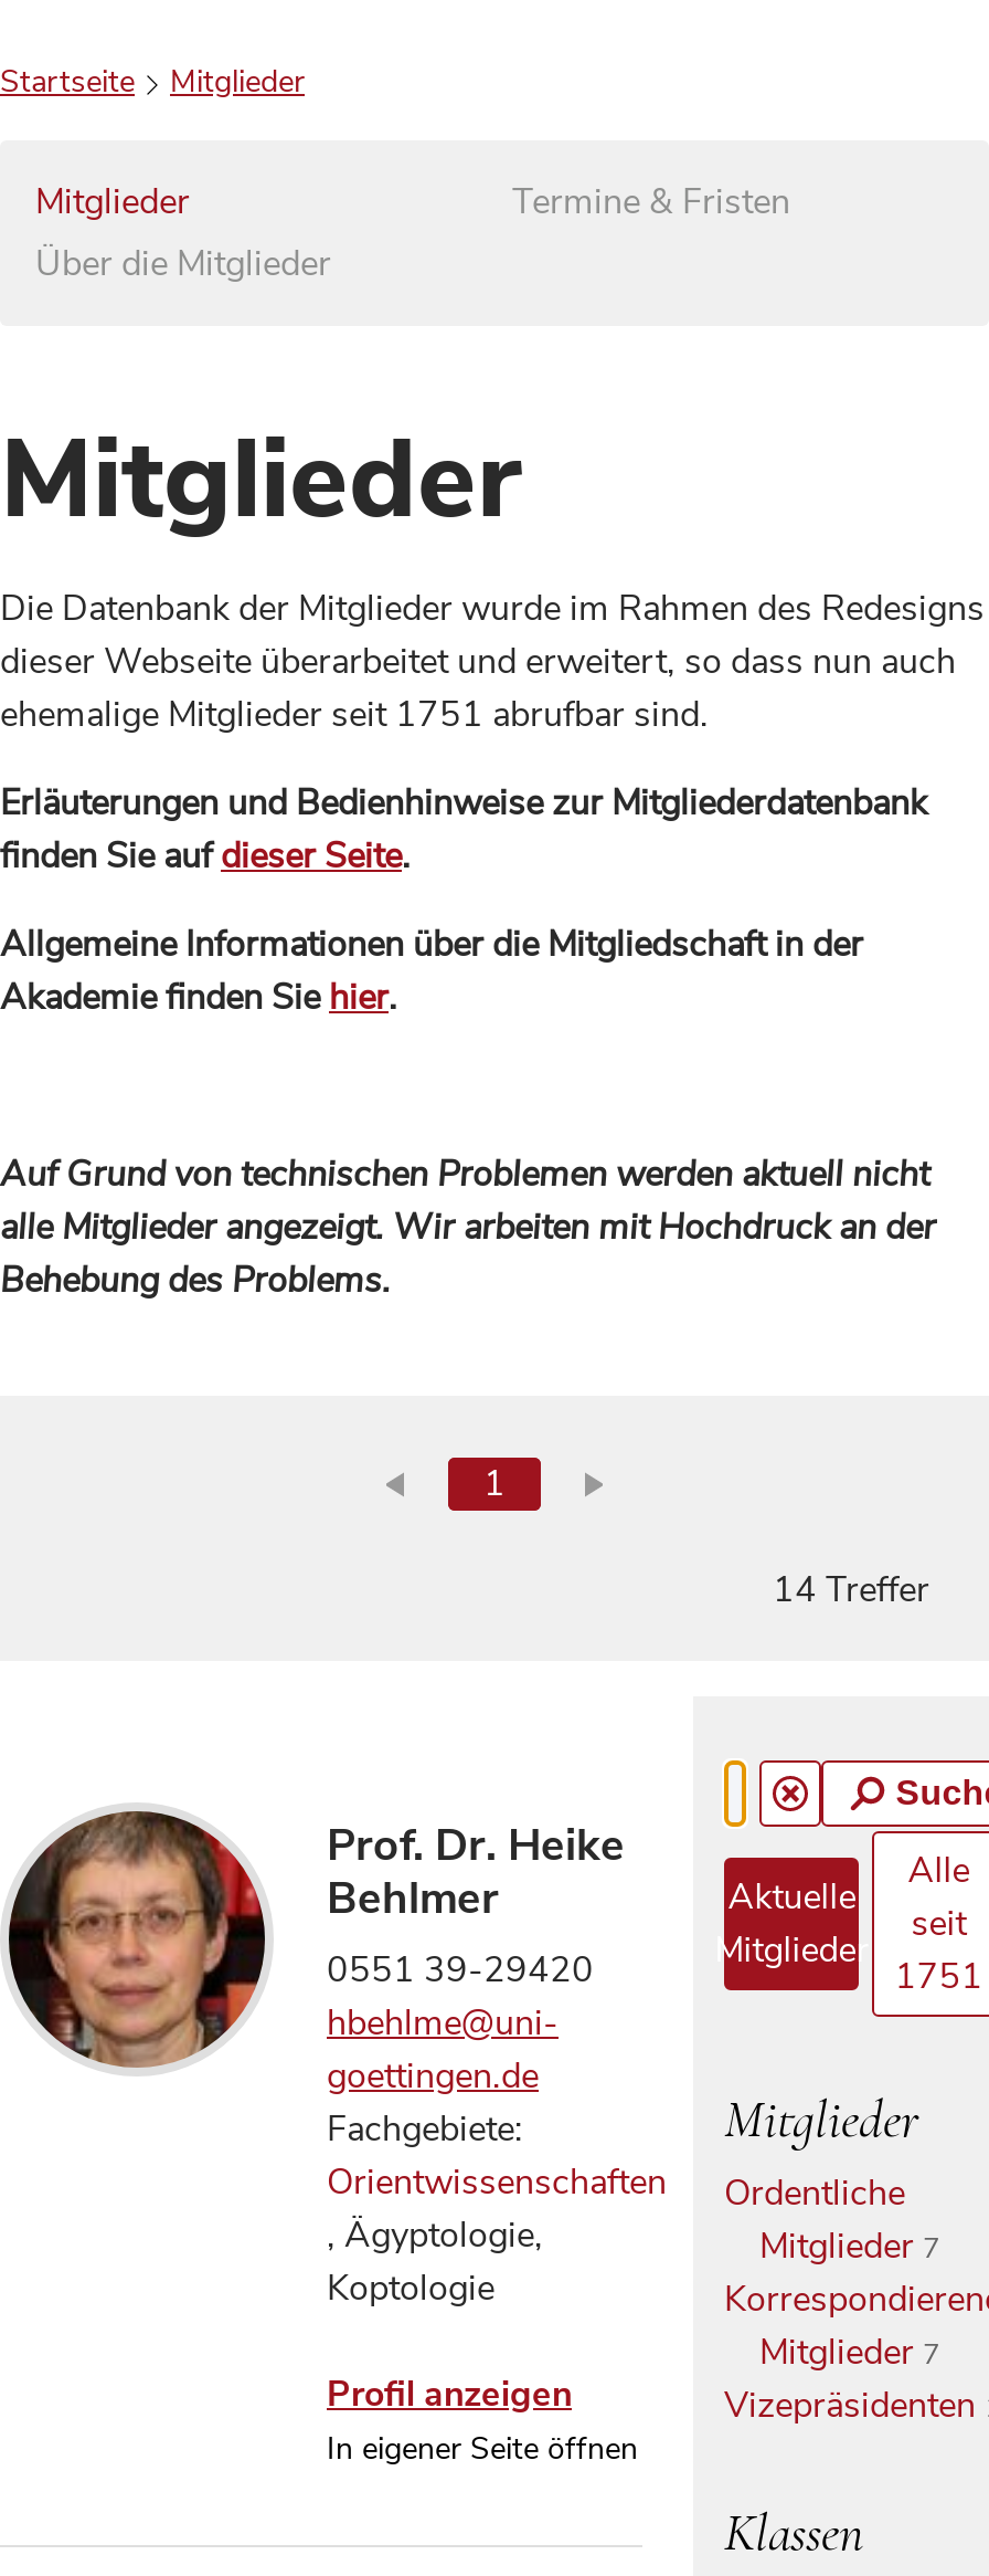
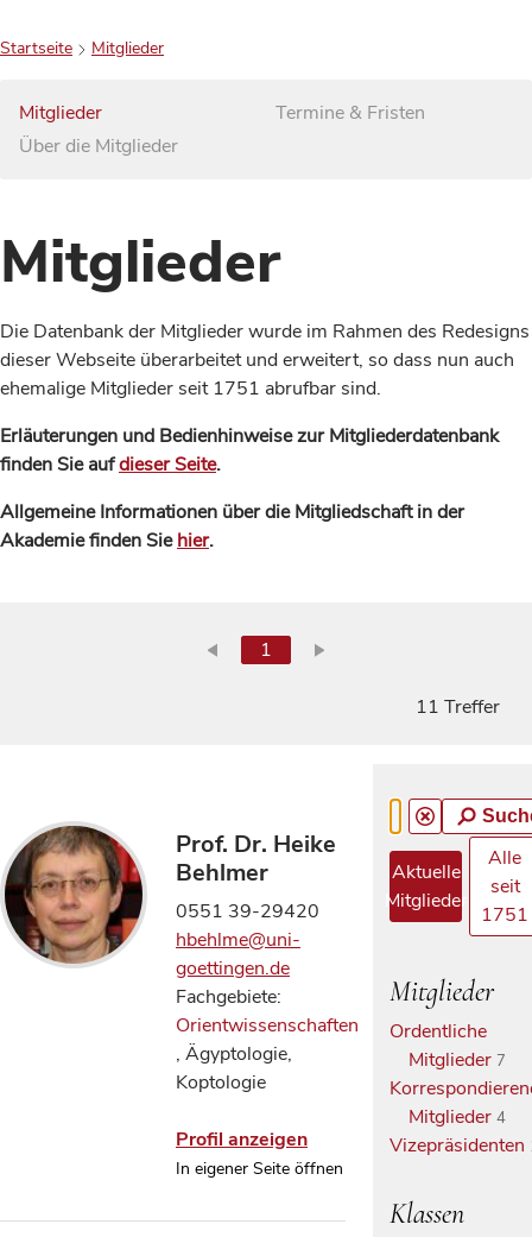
[0,1150,936,1305] Auf Grund von technischen Problemen werden aktuell nicht | alle Mitglieder angezeigt. Wir arbeiten mit Hochdruck an der | Behebung des Problems. -> none
[773,1566,929,1615] 14 Treffer -> [416,694,500,720] 11 Treffer
[759,2328,940,2376] Mitglieder 7 -> [408,1103,506,1130] Mitglieder 4

